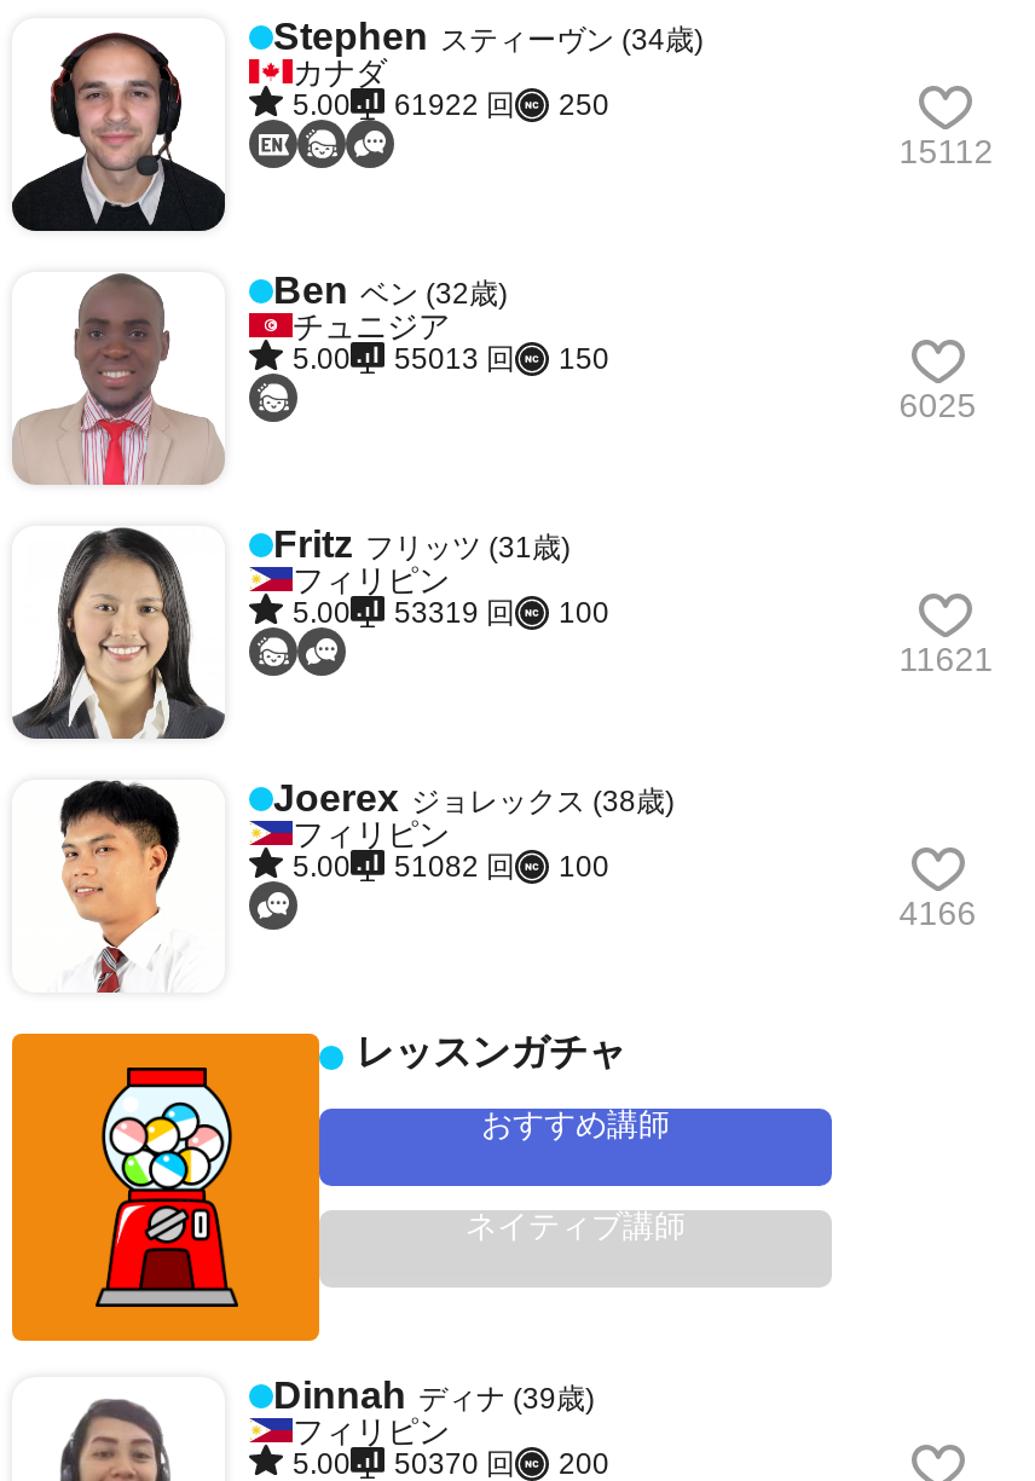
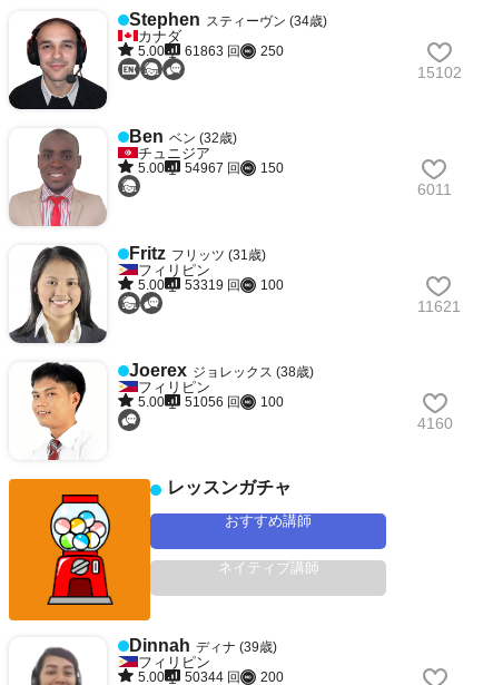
[293,88,609,122] 5.00 61922 回 250 -> [138,43,284,59] 5.00 61863 回 250
[899,133,993,171] 15112 -> [417,64,462,82] 15102
[293,342,609,376] 5.00 55013 回 150 -> [138,160,284,176] 5.00 54967 回 150
[899,386,976,425] 6025 -> [417,181,452,199] 6011
[293,850,609,884] 5.00 51082 回 100 -> [138,394,284,410] 5.00 51056 回 100
[899,894,976,933] 4166 -> [417,415,453,432] 4160
[293,1447,609,1481] 5.00 50370 回 200 -> [138,669,284,685] 5.00 50344 回 200

